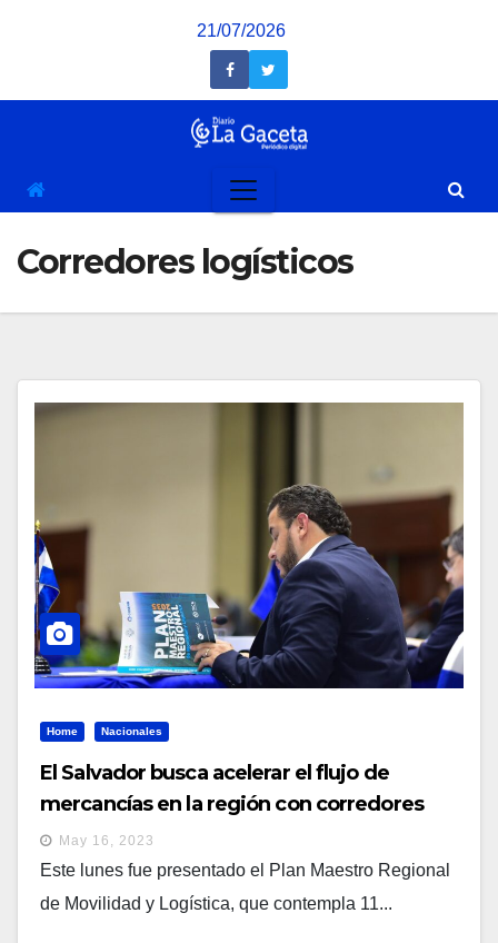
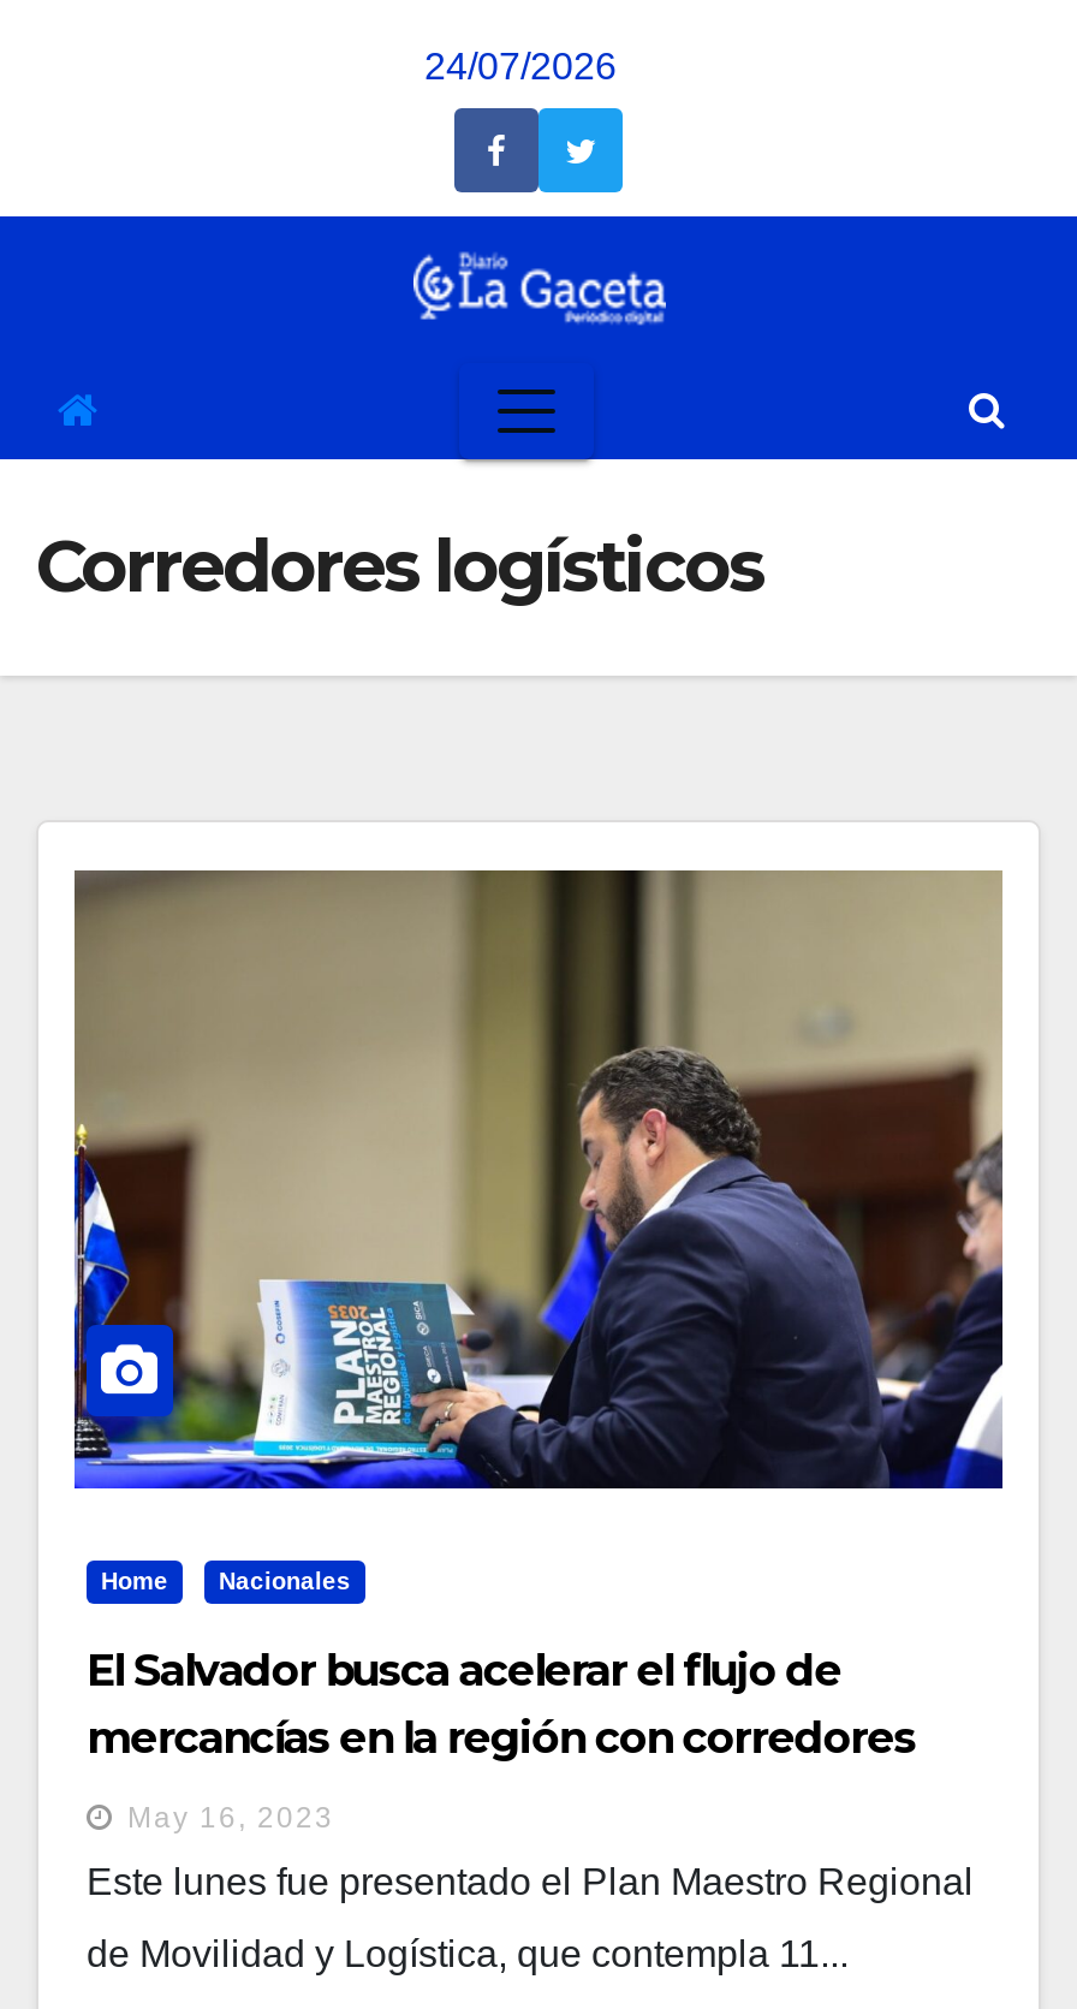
[196,21,285,40] 21/07/2026 -> [424,46,617,87] 24/07/2026

